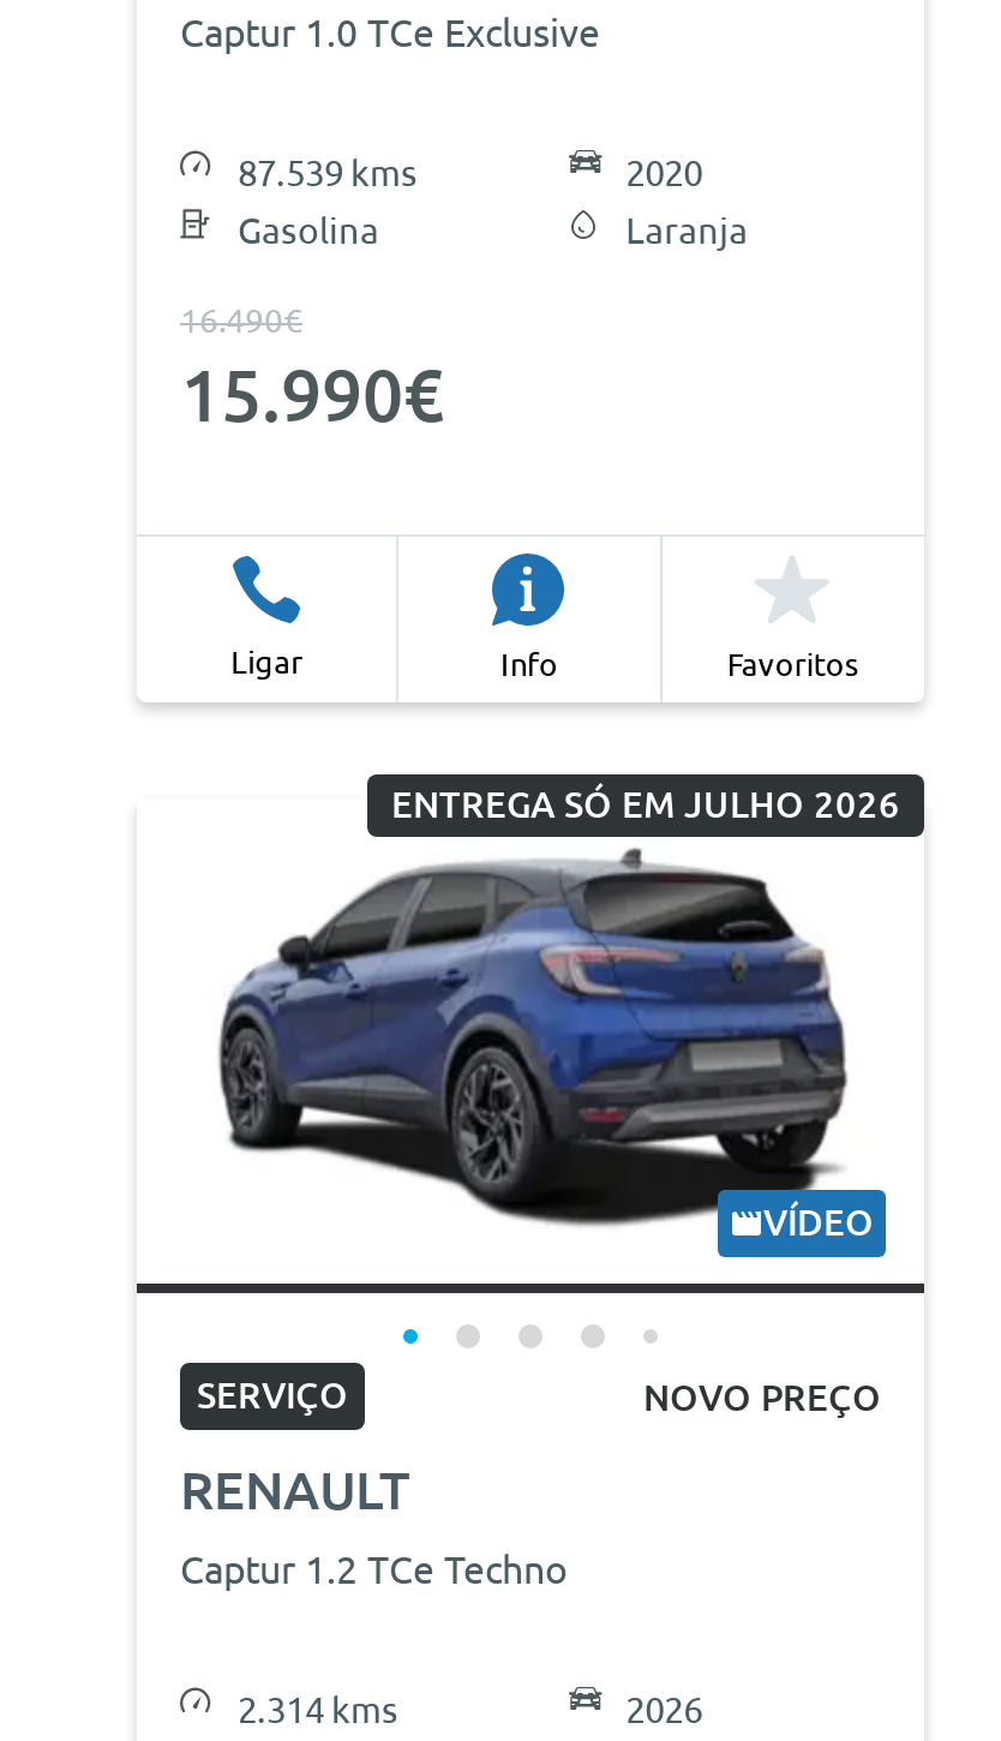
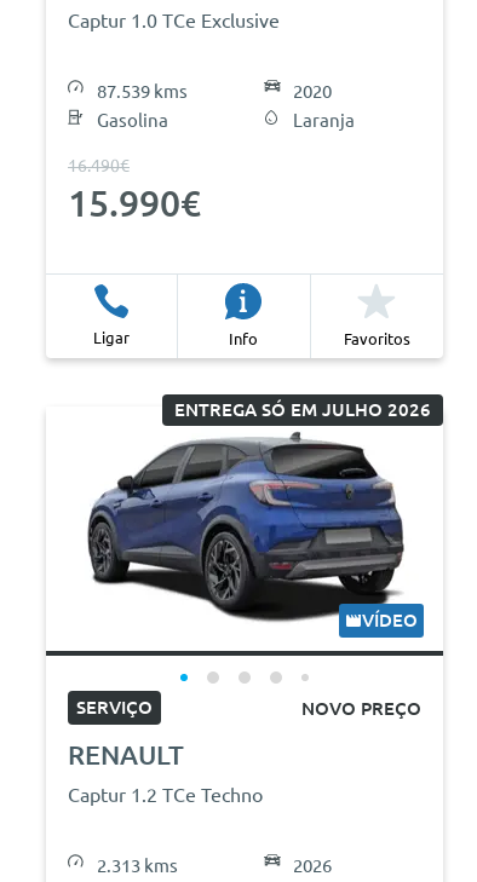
[238,1689,398,1730] 2.314 kms -> [97,855,178,876] 2.313 kms

